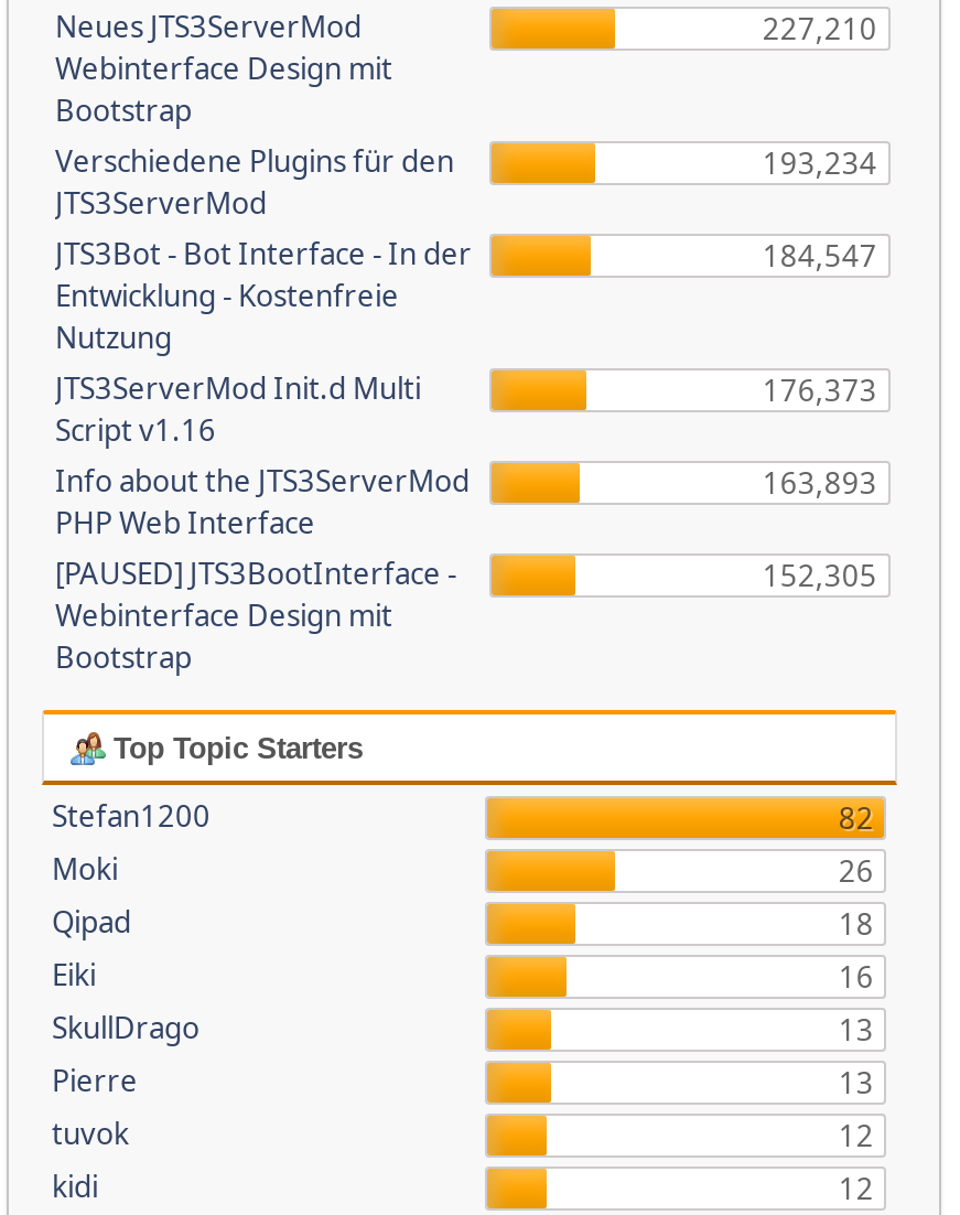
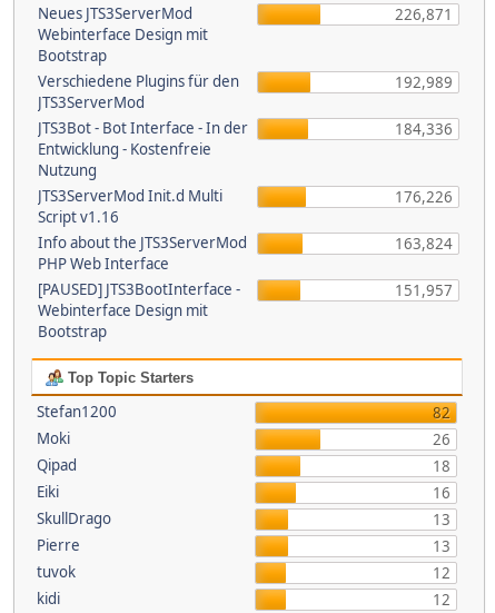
[762,9,877,49] 227,210 -> [395,4,453,24] 226,871
[762,143,877,183] 193,234 -> [395,72,453,92] 192,989
[762,236,877,276] 184,547 -> [395,119,453,139] 184,336
[762,370,877,410] 176,373 -> [395,187,453,207] 176,226
[762,463,877,503] 163,893 -> [395,234,453,254] 163,824
[762,556,877,595] 152,305 -> [395,280,453,300] 151,957

